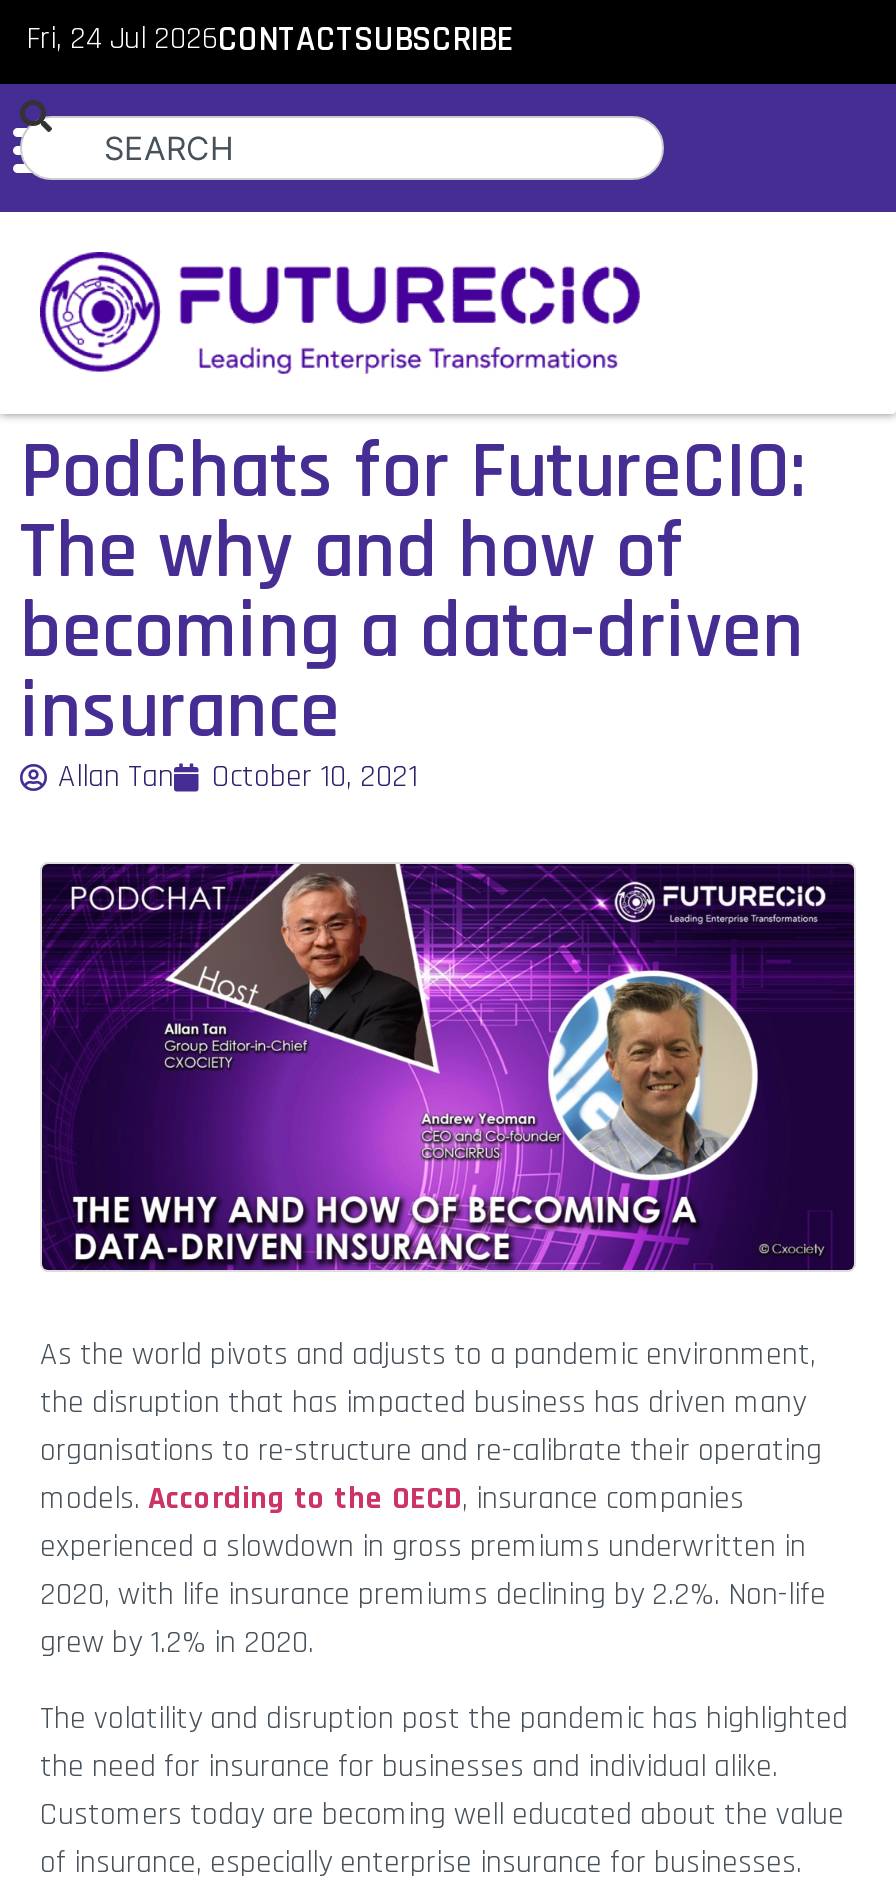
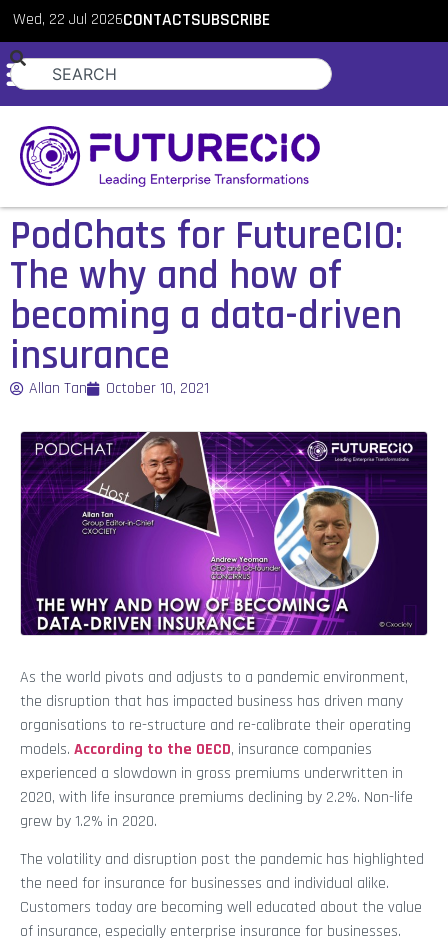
[26,18,512,62] Fri, 24 Jul 2026CONTACTSUBSCRIBE -> [13,9,270,31] Wed, 22 Jul 2026CONTACTSUBSCRIBE

